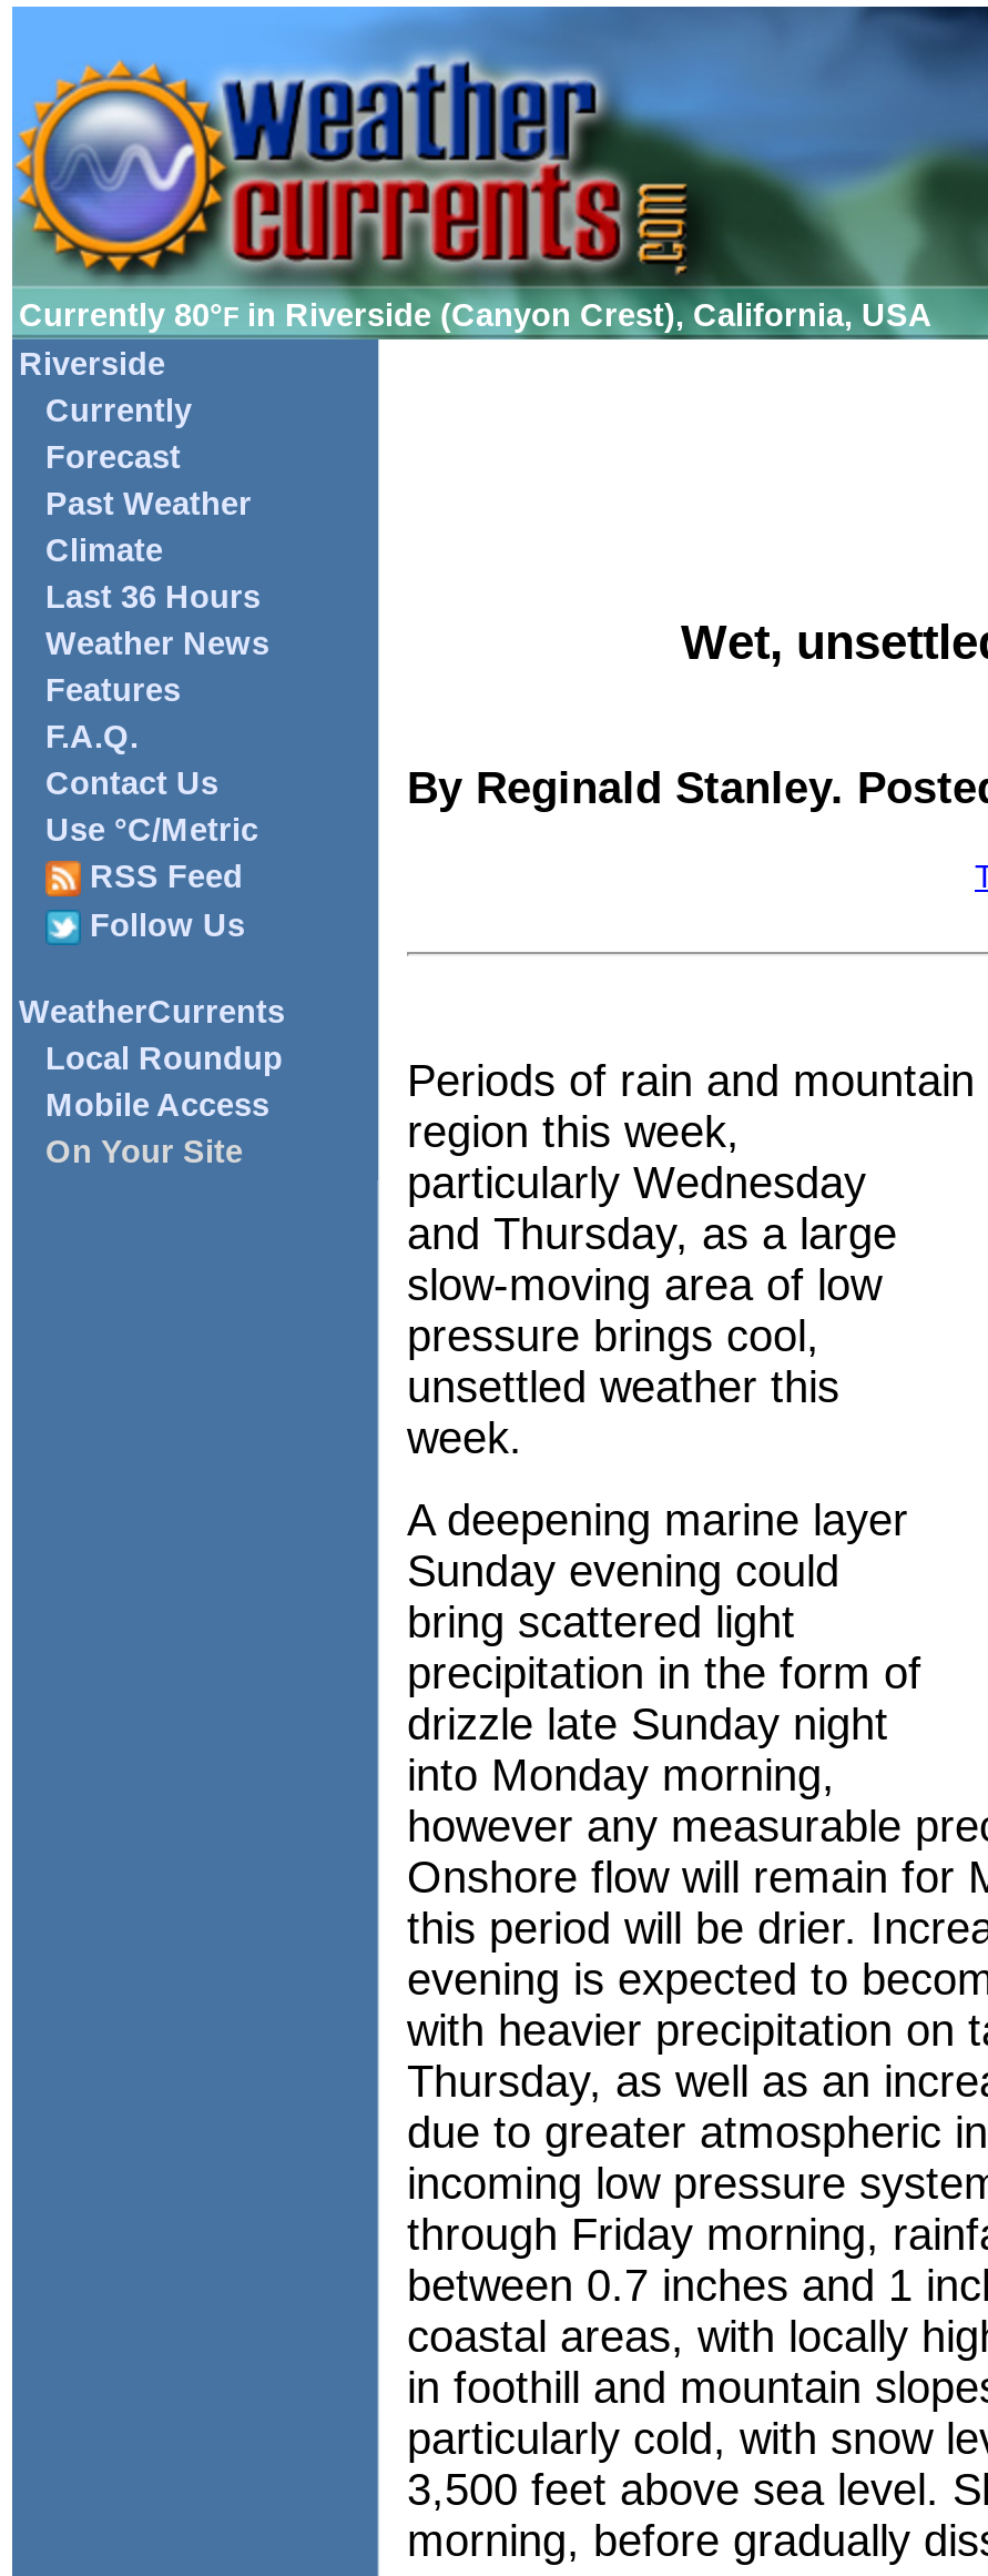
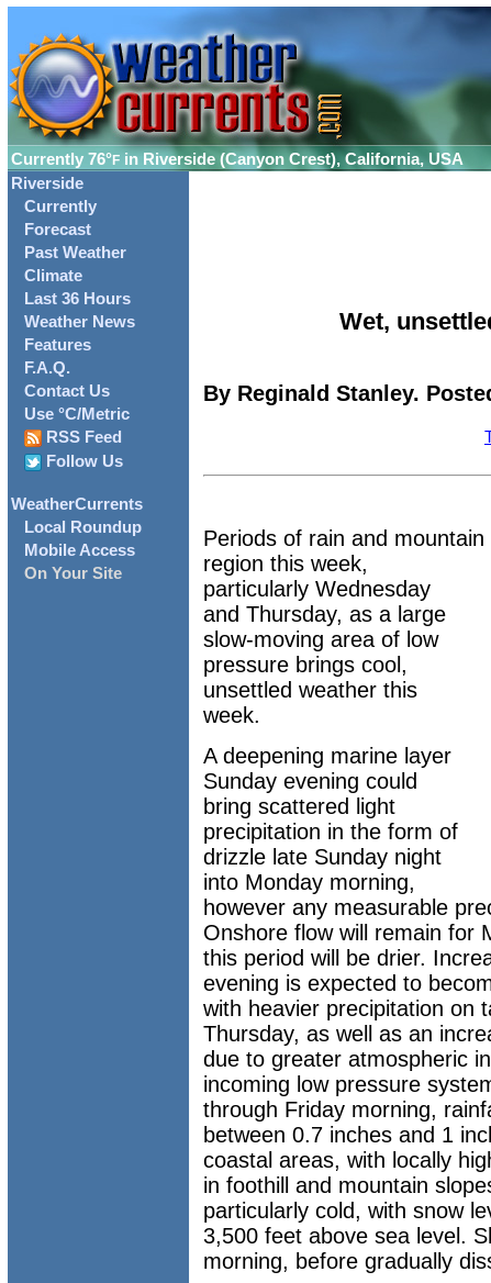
[19,297,933,333] Currently 80°F in Riverside (Canyon Crest), California, USA -> [11,150,464,168] Currently 76°F in Riverside (Canyon Crest), California, USA

